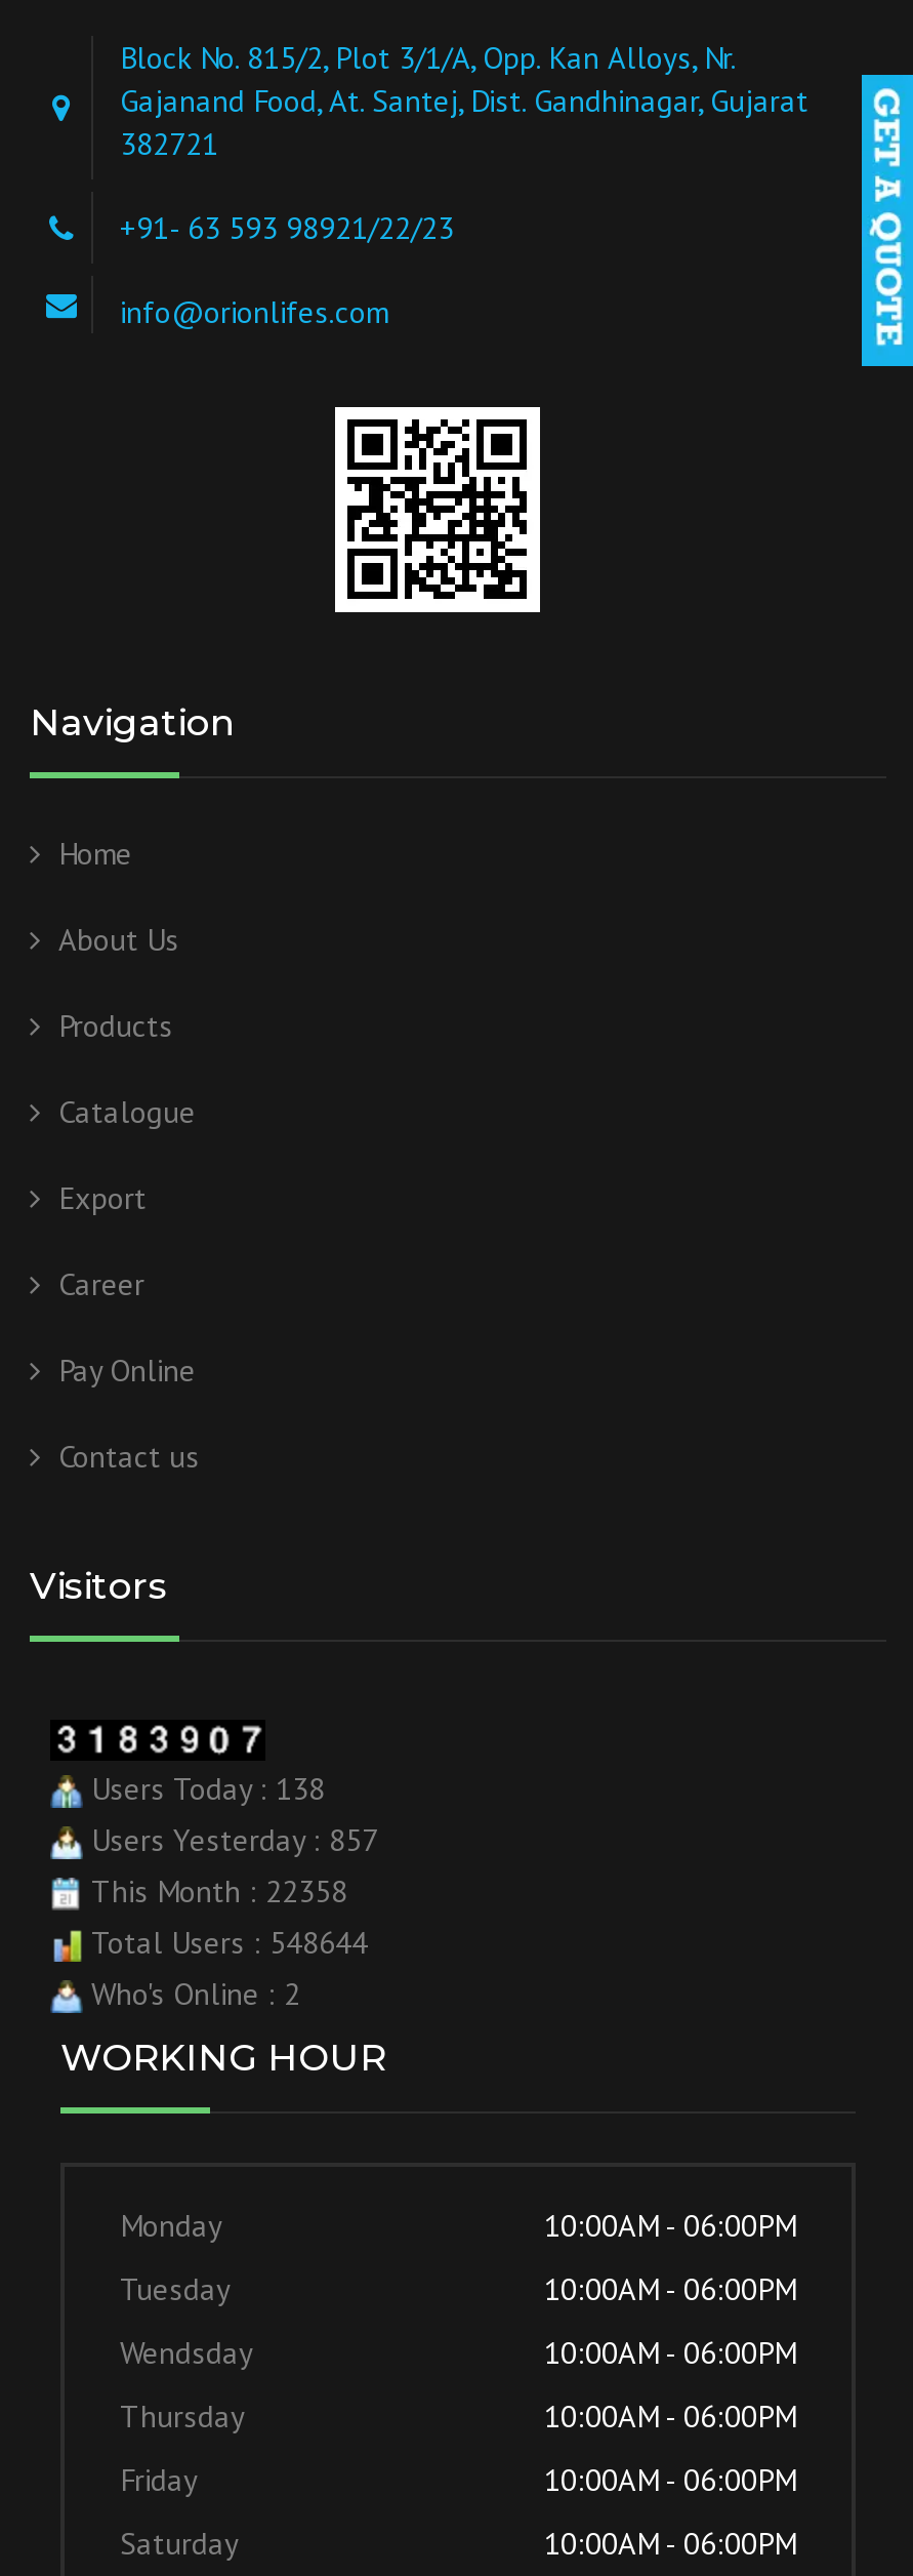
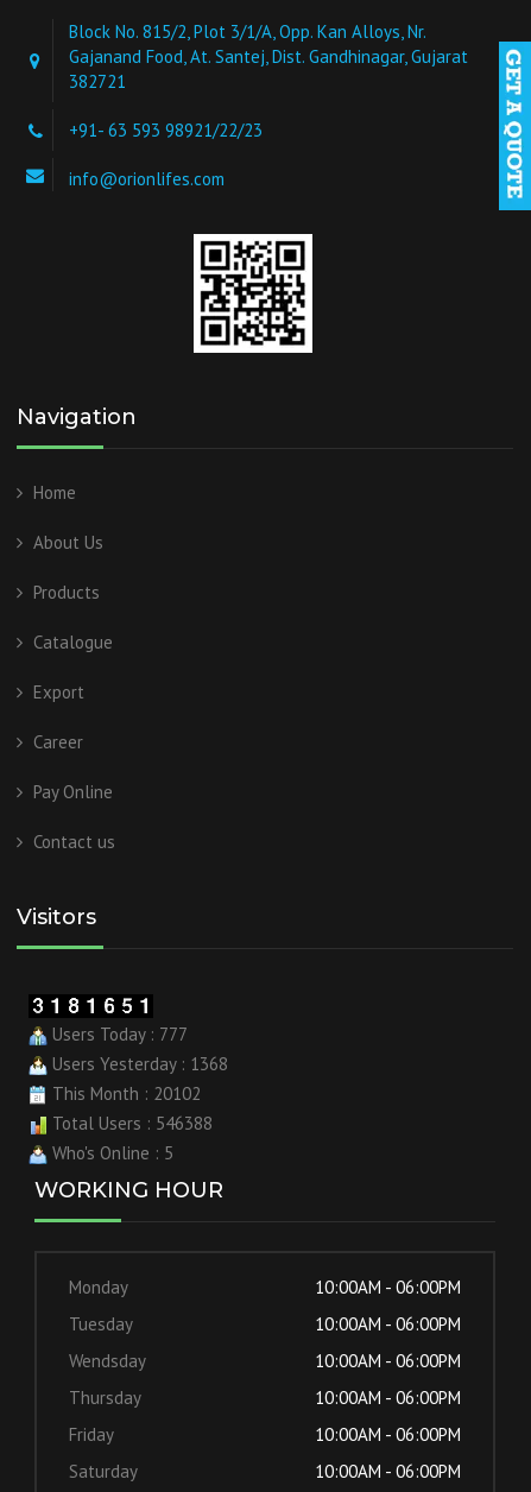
[83,1769,325,1808] Users Today : 138 -> [48,1023,188,1045] Users Today : 777
[83,1820,378,1859] Users Yesterday : 857 -> [48,1052,228,1075] Users Yesterday : 1368
[83,1871,347,1910] This Month : 22358 -> [48,1082,201,1105] This Month : 20102
[83,1923,368,1962] Total Users : 548644 -> [48,1112,213,1134] Total Users : 546388
[83,1974,300,2013] Who's Online : 2 -> [48,1142,173,1164] Who's Online : 5

